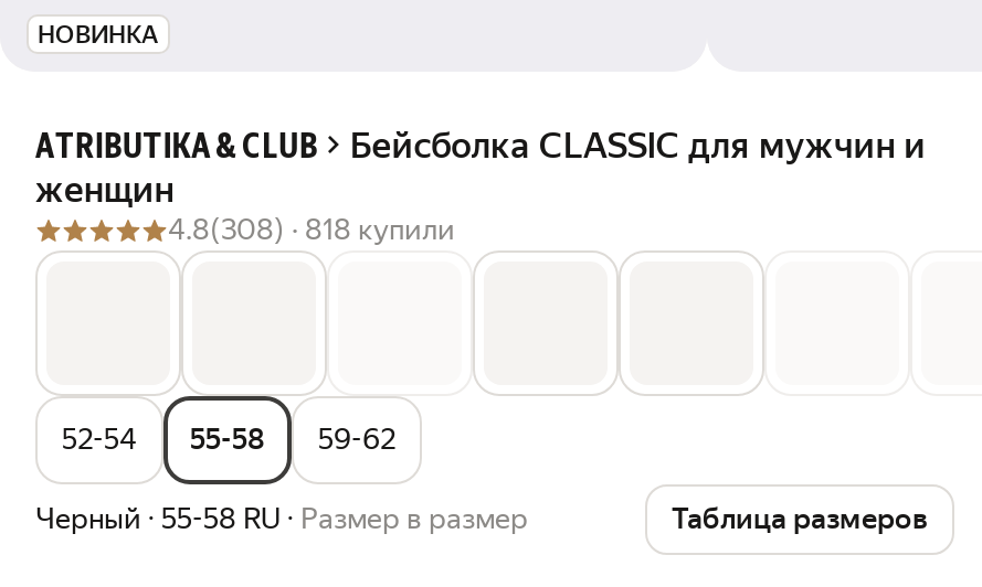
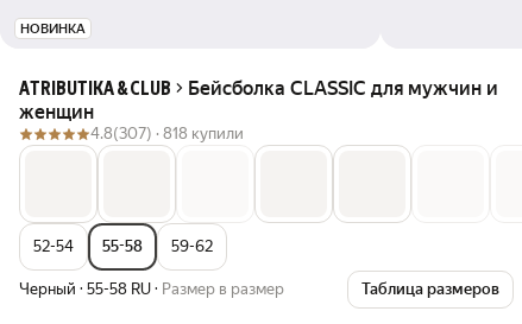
[168,213,455,246] 4.8(308) · 818 купили -> [90,125,244,143] 4.8(307) · 818 купили

